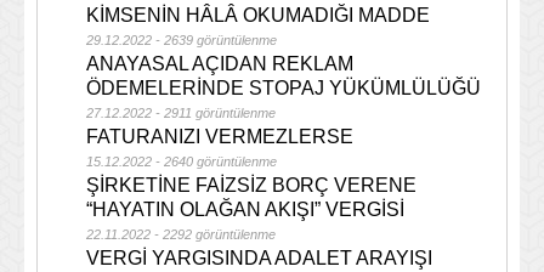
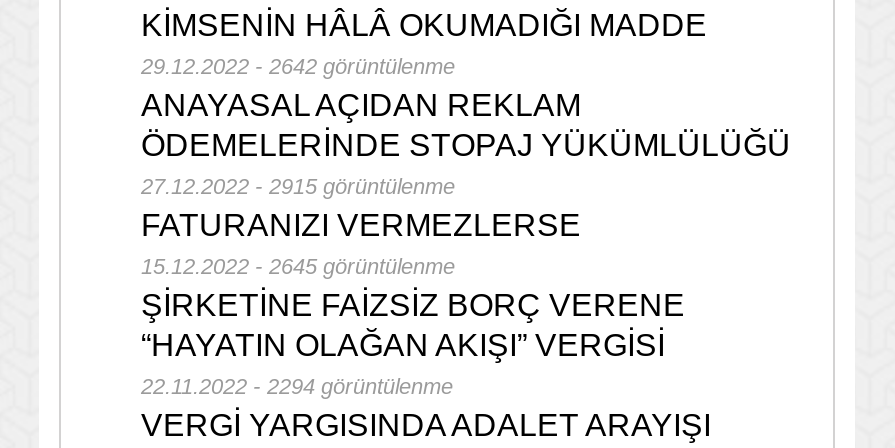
[86,33,277,48] 29.12.2022 - 2639 görüntülenme -> [141,55,455,79] 29.12.2022 - 2642 görüntülenme
[86,106,276,121] 27.12.2022 - 2911 görüntülenme -> [141,175,455,199] 27.12.2022 - 2915 görüntülenme
[86,155,277,169] 15.12.2022 - 2640 görüntülenme -> [141,255,455,279] 15.12.2022 - 2645 görüntülenme
[86,227,276,242] 22.11.2022 - 2292 görüntülenme -> [141,375,453,399] 22.11.2022 - 2294 görüntülenme

